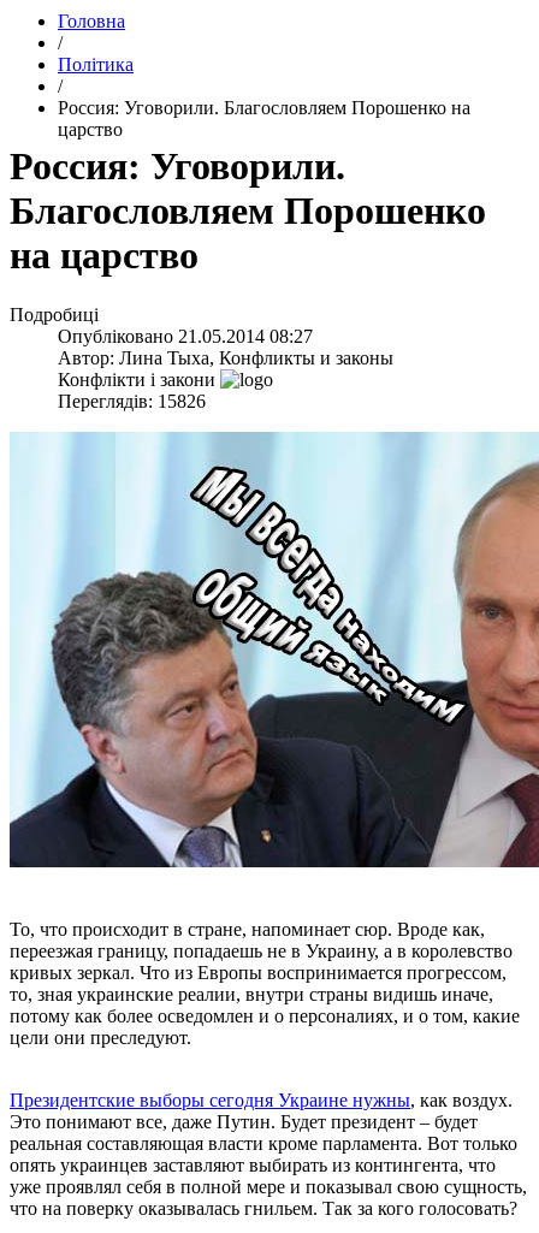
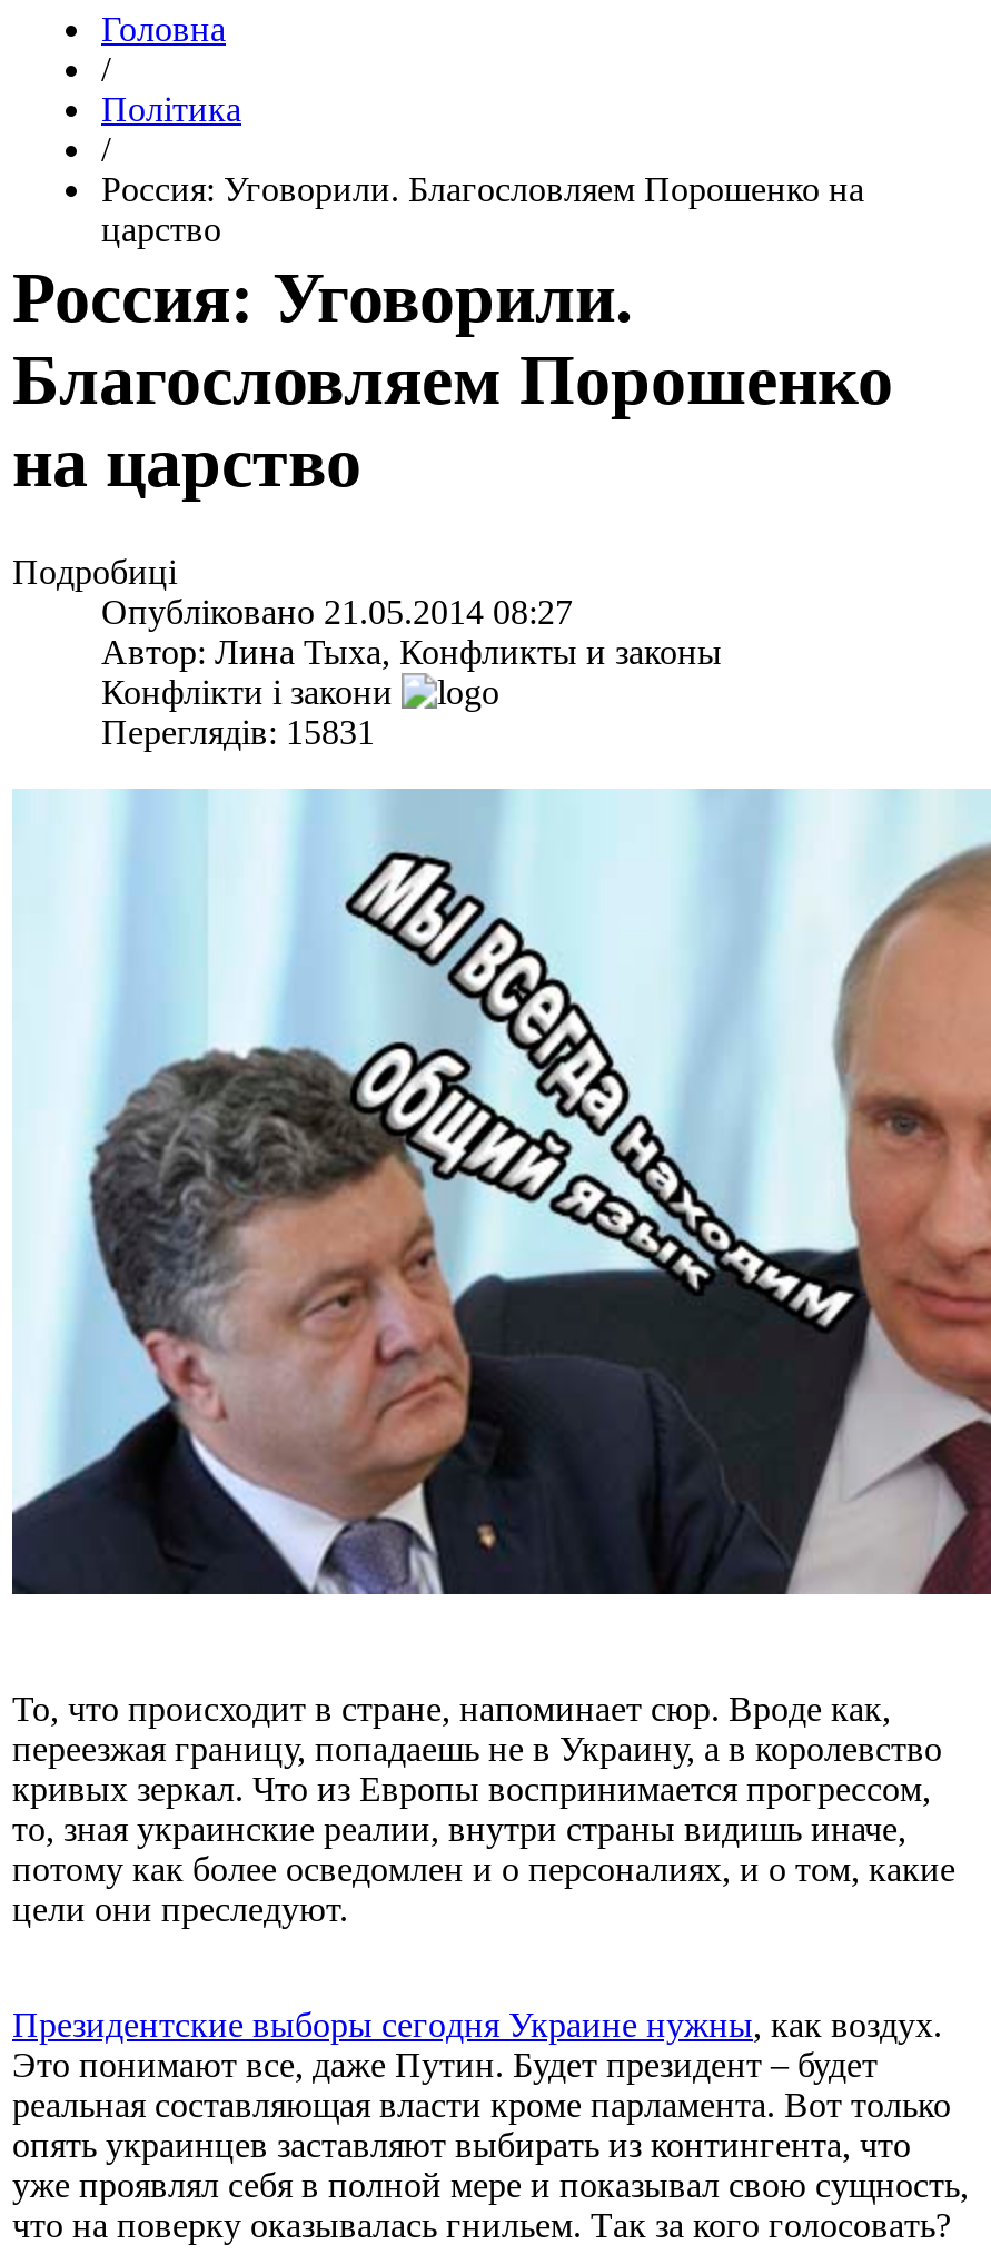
[58,391,206,411] Переглядів: 15826 -> [101,713,375,751] Переглядів: 15831

